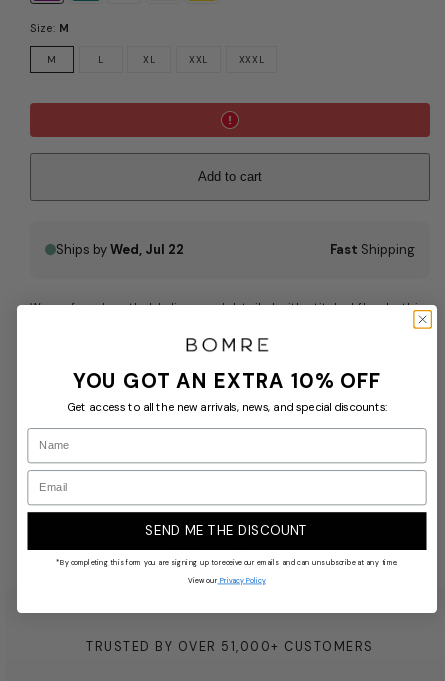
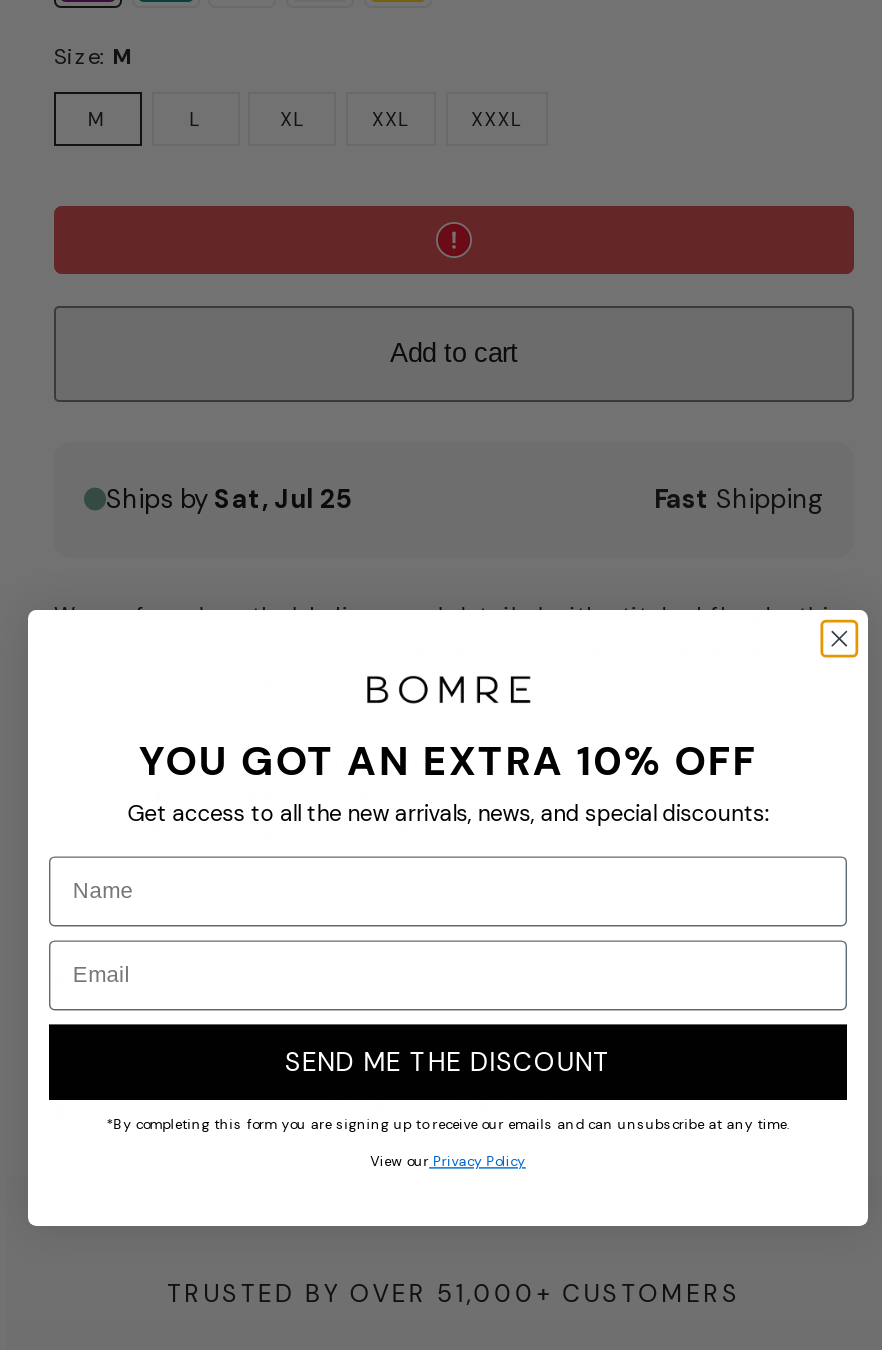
[56,240,184,257] Ships by Wed, Jul 22 -> [106,481,352,515] Ships by Sat, Jul 25

